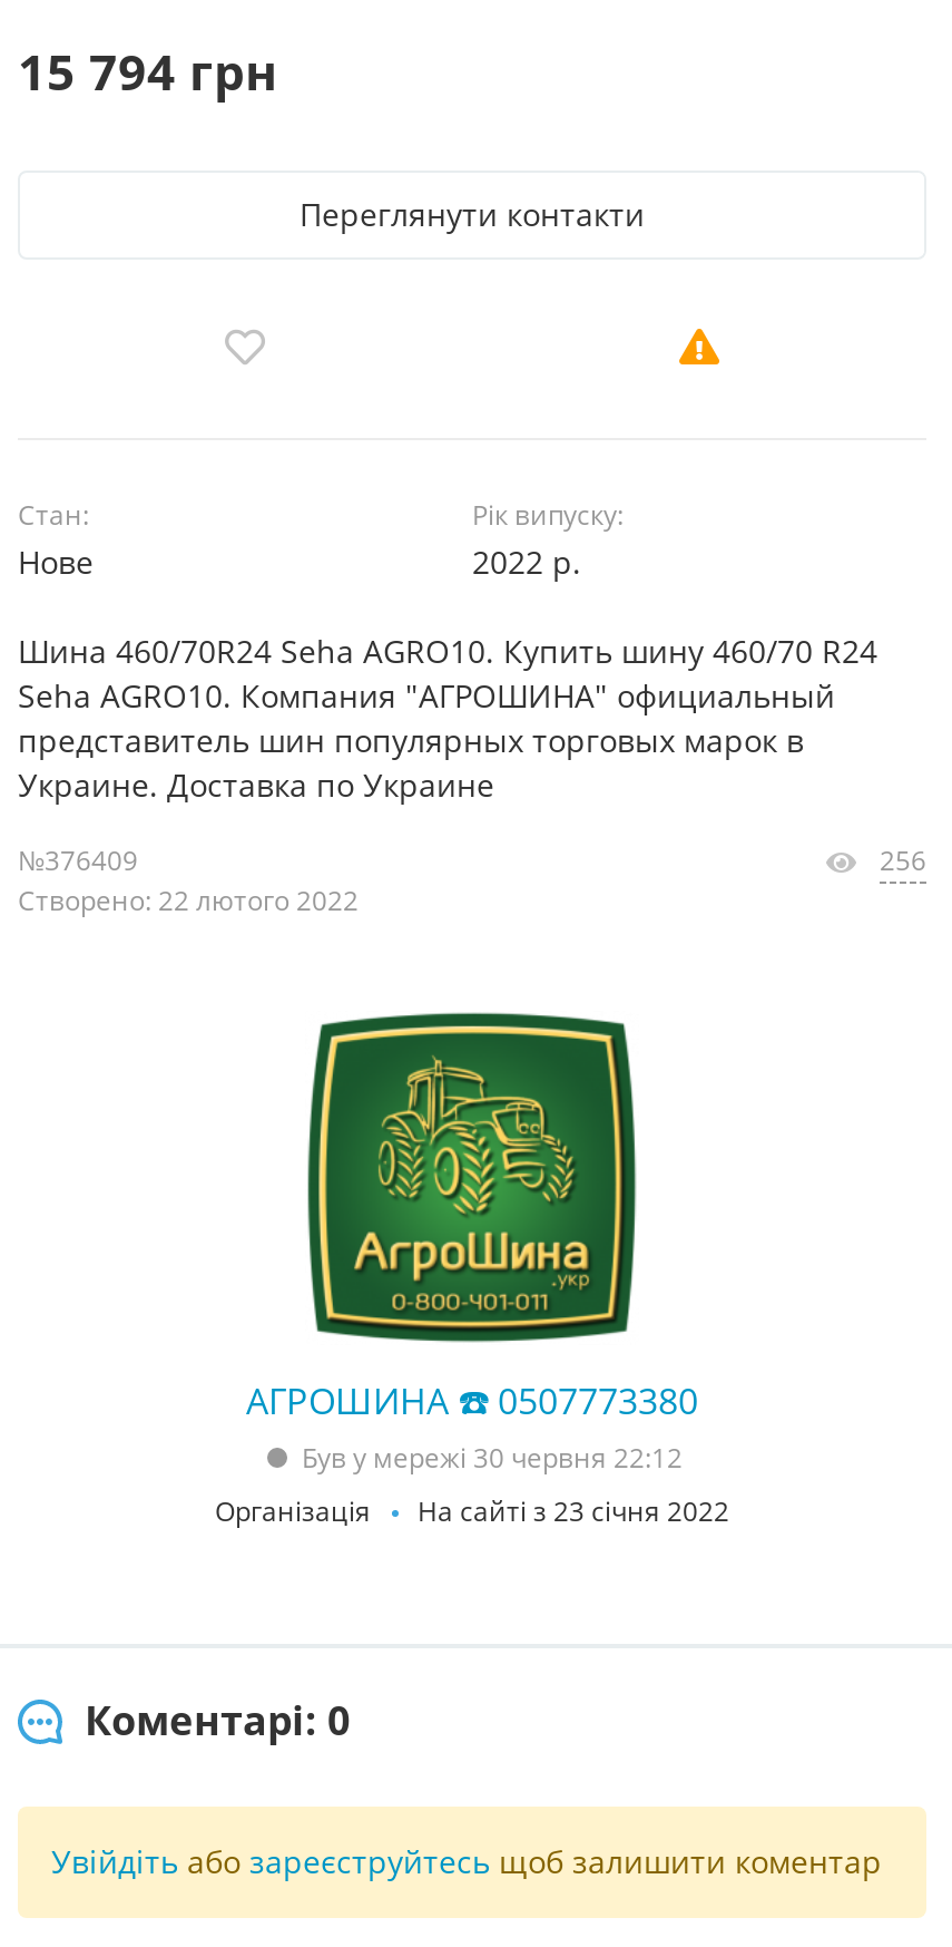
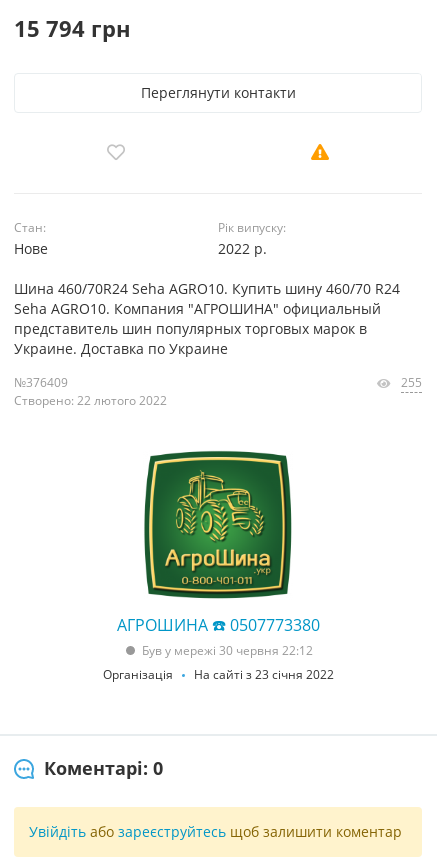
[880,841,926,879] 256 -> [401,374,422,391] 255

